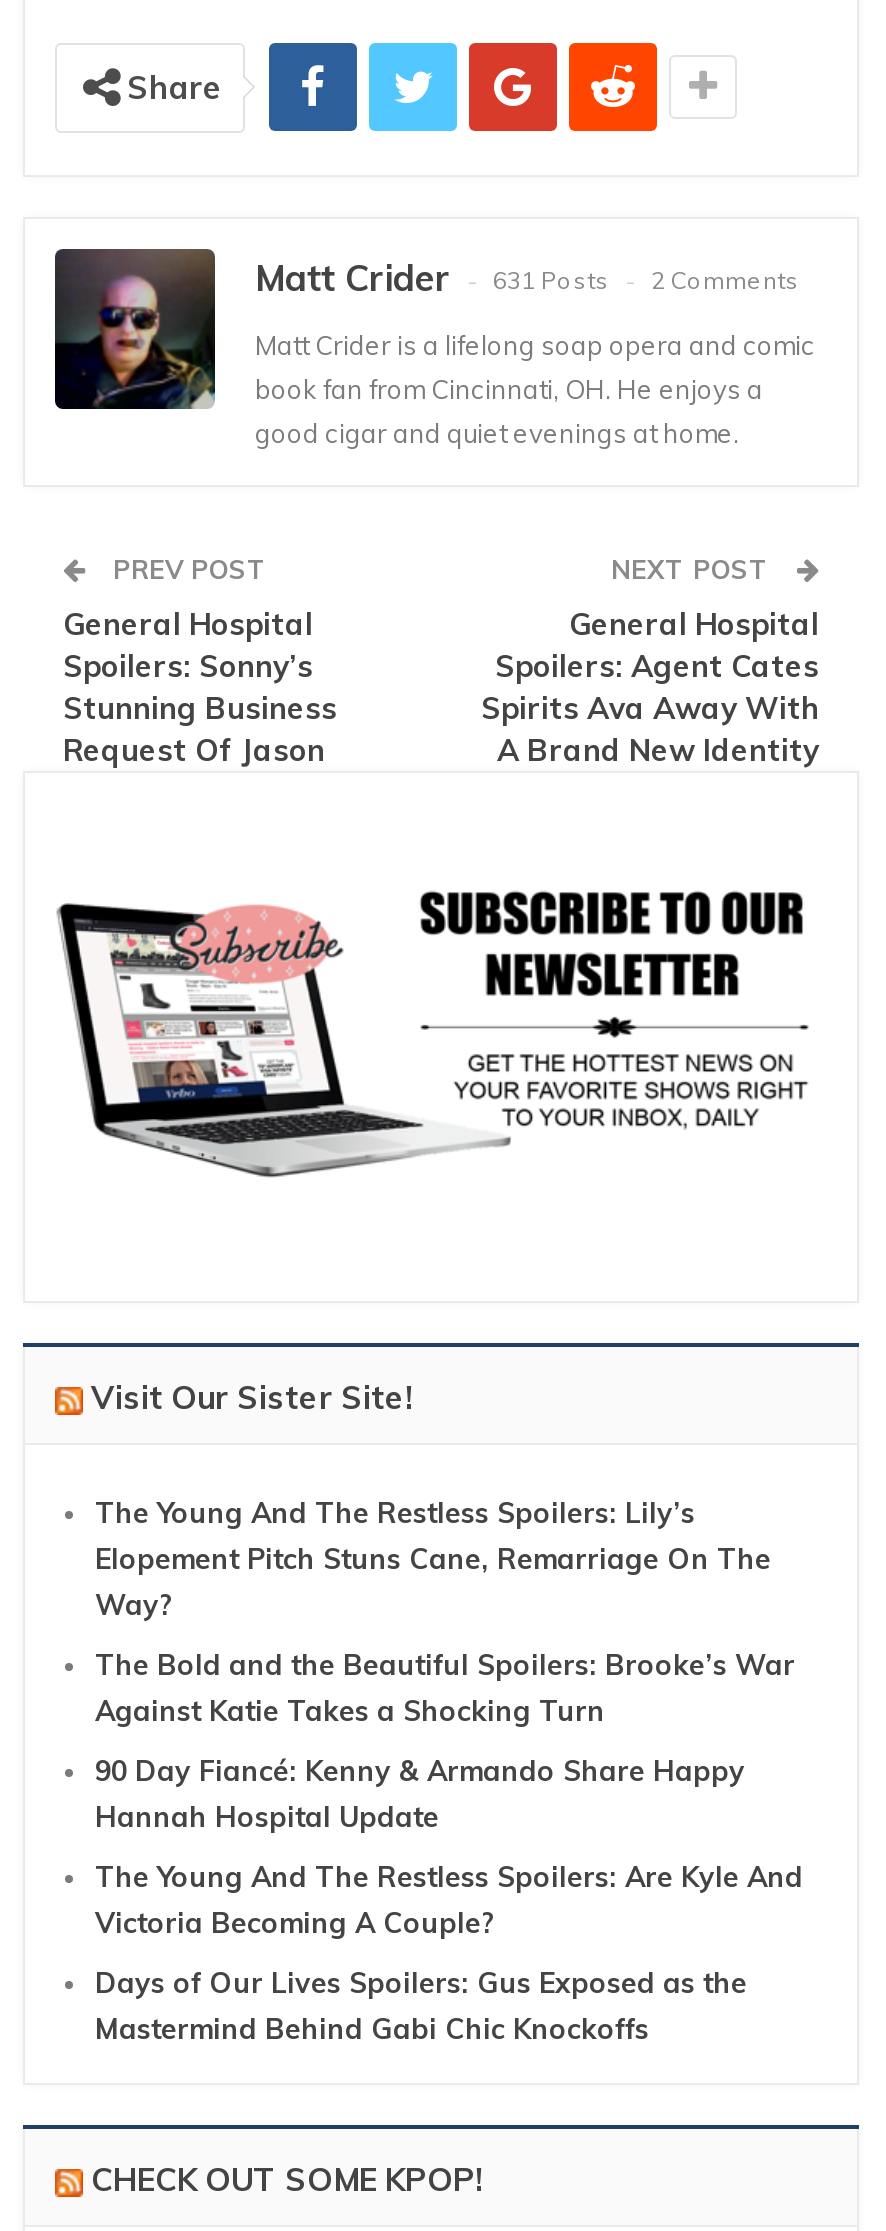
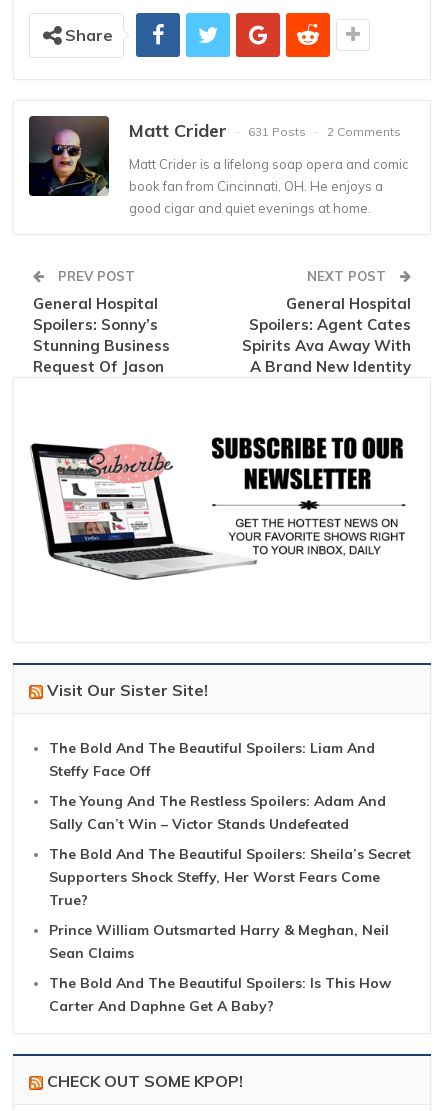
[95,1495,771,1623] The Young And The Restless Spoilers: Lily’s | Elopement Pitch Stuns Cane, Remarriage On The | Way? -> [49,739,375,780] The Bold And The Beautiful Spoilers: Liam And | Steffy Face Off
[95,1647,795,1729] The Bold and the Beautiful Spoilers: Brooke’s War | Against Katie Takes a Shocking Turn -> [49,792,386,833] The Young And The Restless Spoilers: Adam And | Sally Can’t Win – Victor Stands Undefeated
[95,1753,745,1835] 90 Day Fiancé: Kenny & Armando Share Happy | Hannah Hospital Update -> [49,845,411,909] The Bold And The Beautiful Spoilers: Sheila’s Secret | Supporters Shock Steffy, Her Worst Fears Come | True?
[95,1859,803,1941] The Young And The Restless Spoilers: Are Kyle And | Victoria Becoming A Couple? -> [49,921,389,962] Prince William Outsmarted Harry & Meghan, Neil | Sean Claims
[95,1965,747,2047] Days of Our Lives Spoilers: Gus Exposed as the | Mastermind Behind Gabi Chic Knockoffs -> [49,974,391,1015] The Bold And The Beautiful Spoilers: Is This How | Carter And Daphne Get A Baby?

